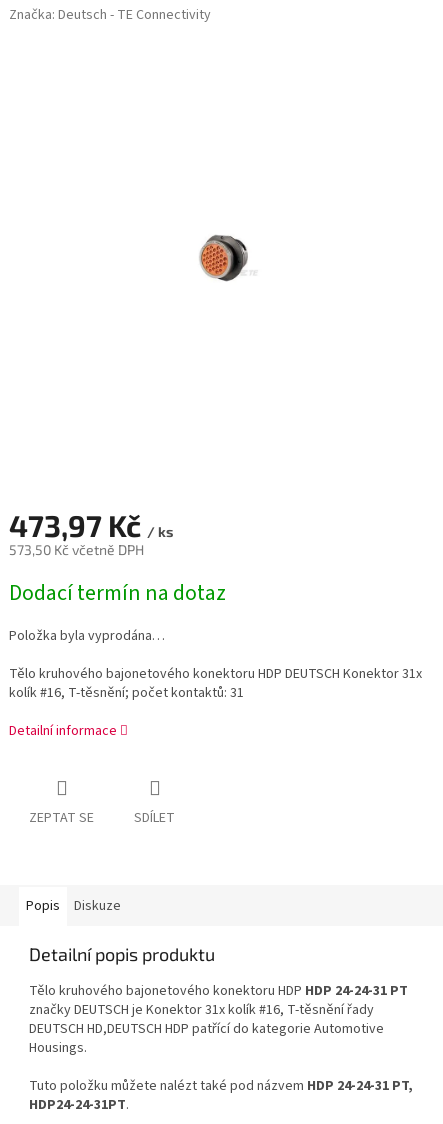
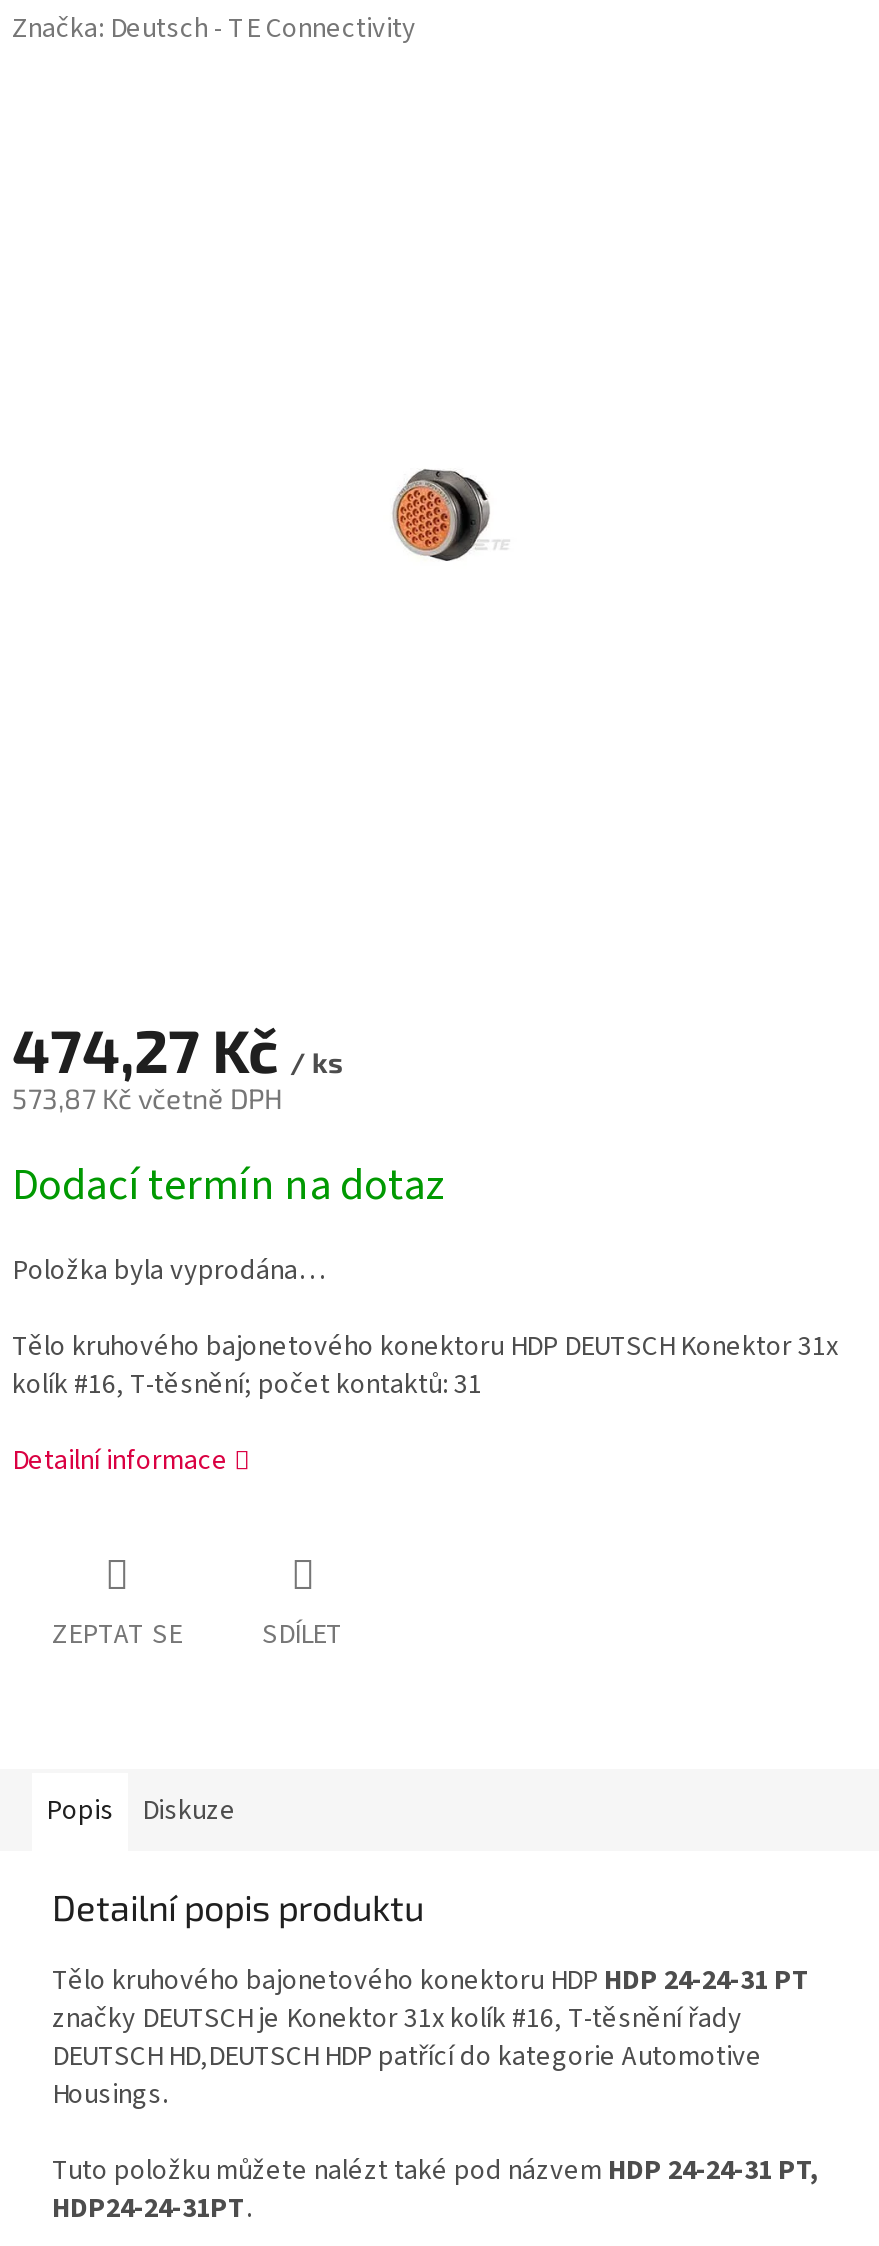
[9,507,173,543] 473,97 Kč / ks -> [12,1014,342,1086] 474,27 Kč / ks
[9,541,144,558] 573,50 Kč včetně DPH -> [12,1082,282,1116] 573,87 Kč včetně DPH

